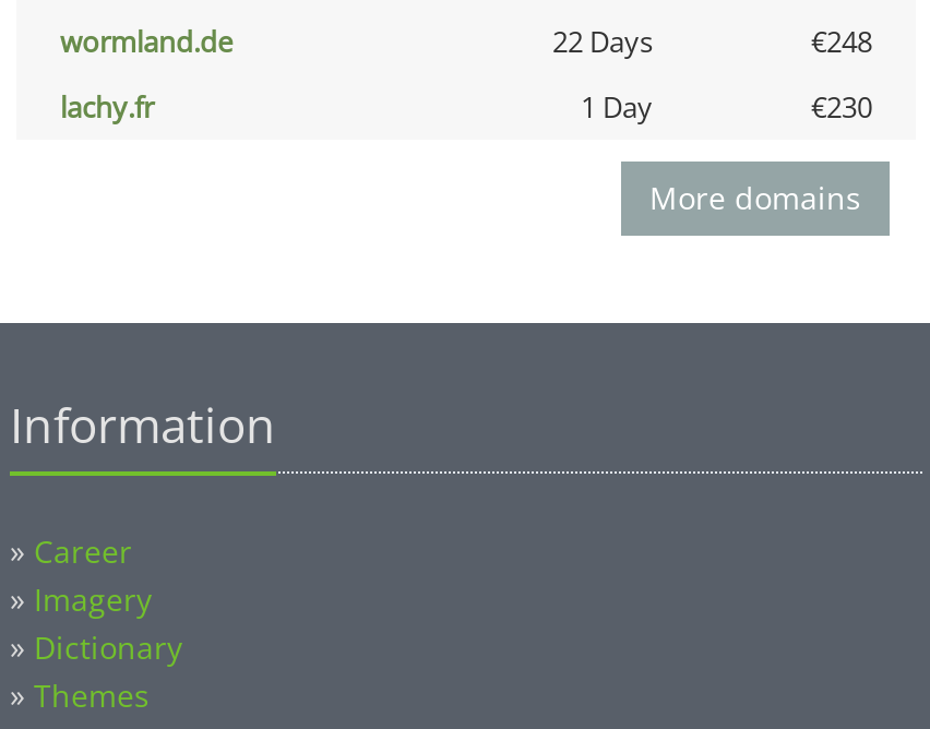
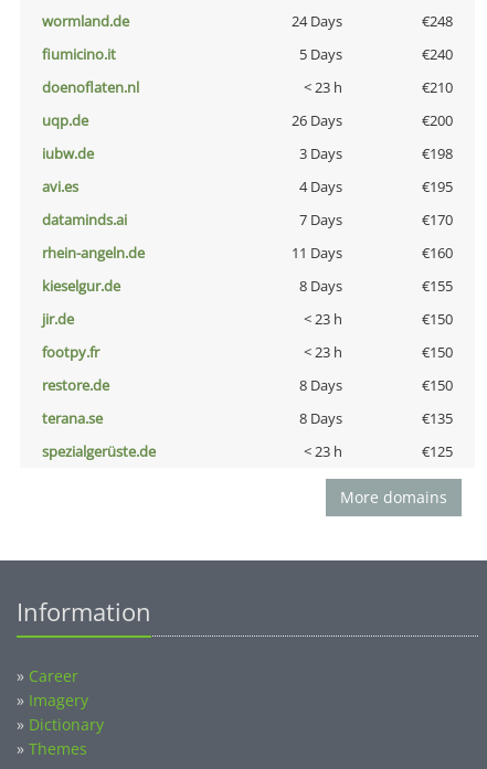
[552,22,653,61] 22 Days -> [291,11,342,31] 24 Days
[60,87,872,127] lachy.fr | 1 Day | €230 -> [42,44,453,461] fiumicino.it | 5 Days | €240 | doenoflaten.nl | < 23 h | €210 | uqp.de | 26 Days | €200 | iubw.de | 3 Days | €198 | avi.es | 4 Days | €195 | dataminds.ai | 7 Days | €170 | rhein-angeln.de | 11 Days | €160 | kieselgur.de | 8 Days | €155 | jir.de | < 23 h | €150 | footpy.fr | < 23 h | €150 | restore.de | 8 Days | €150 | terana.se | 8 Days | €135 | spezialgerüste.de | < 23 h | €125

